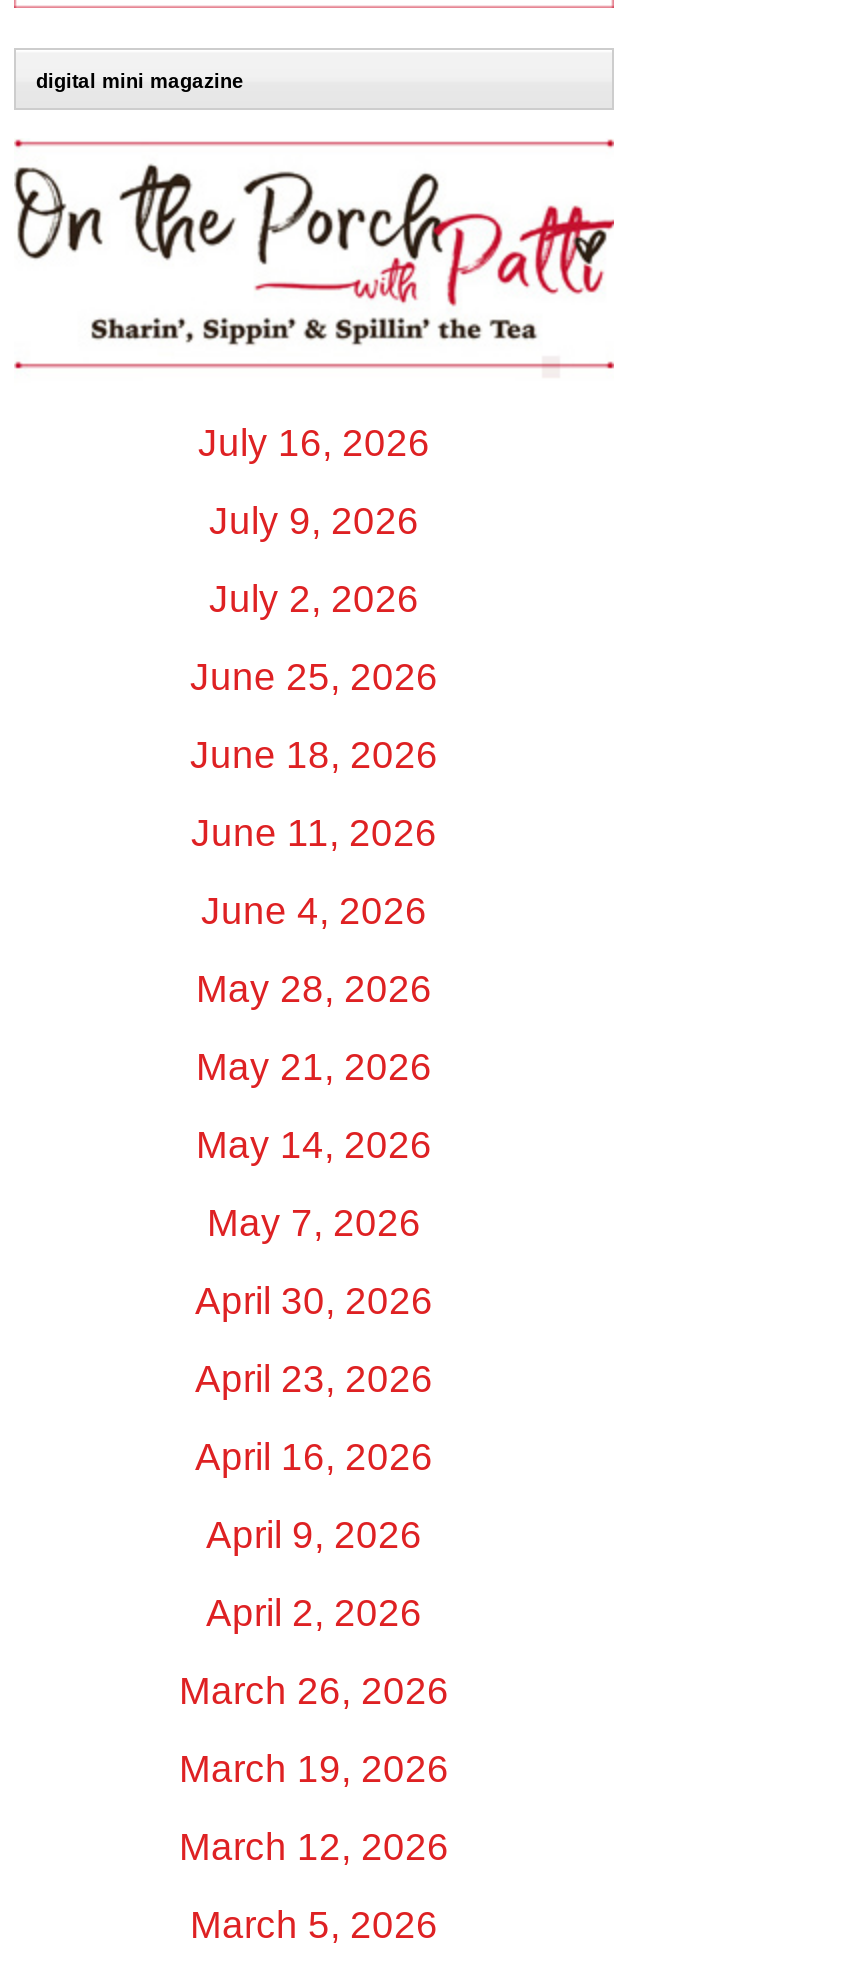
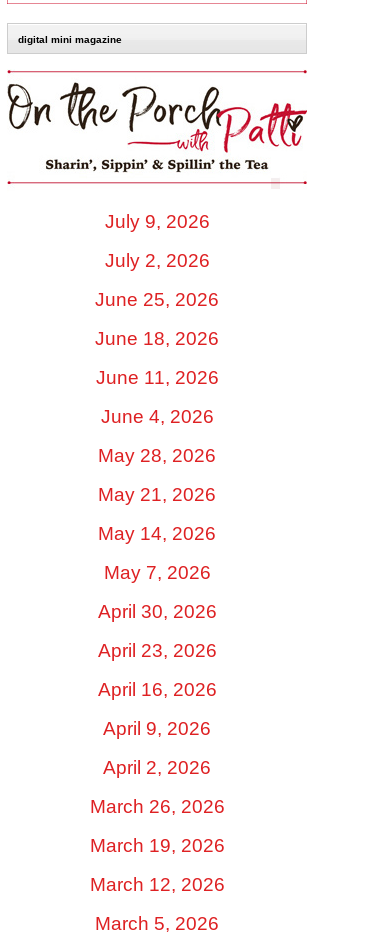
[198,423,430,465] July 16, 2026 -> none

